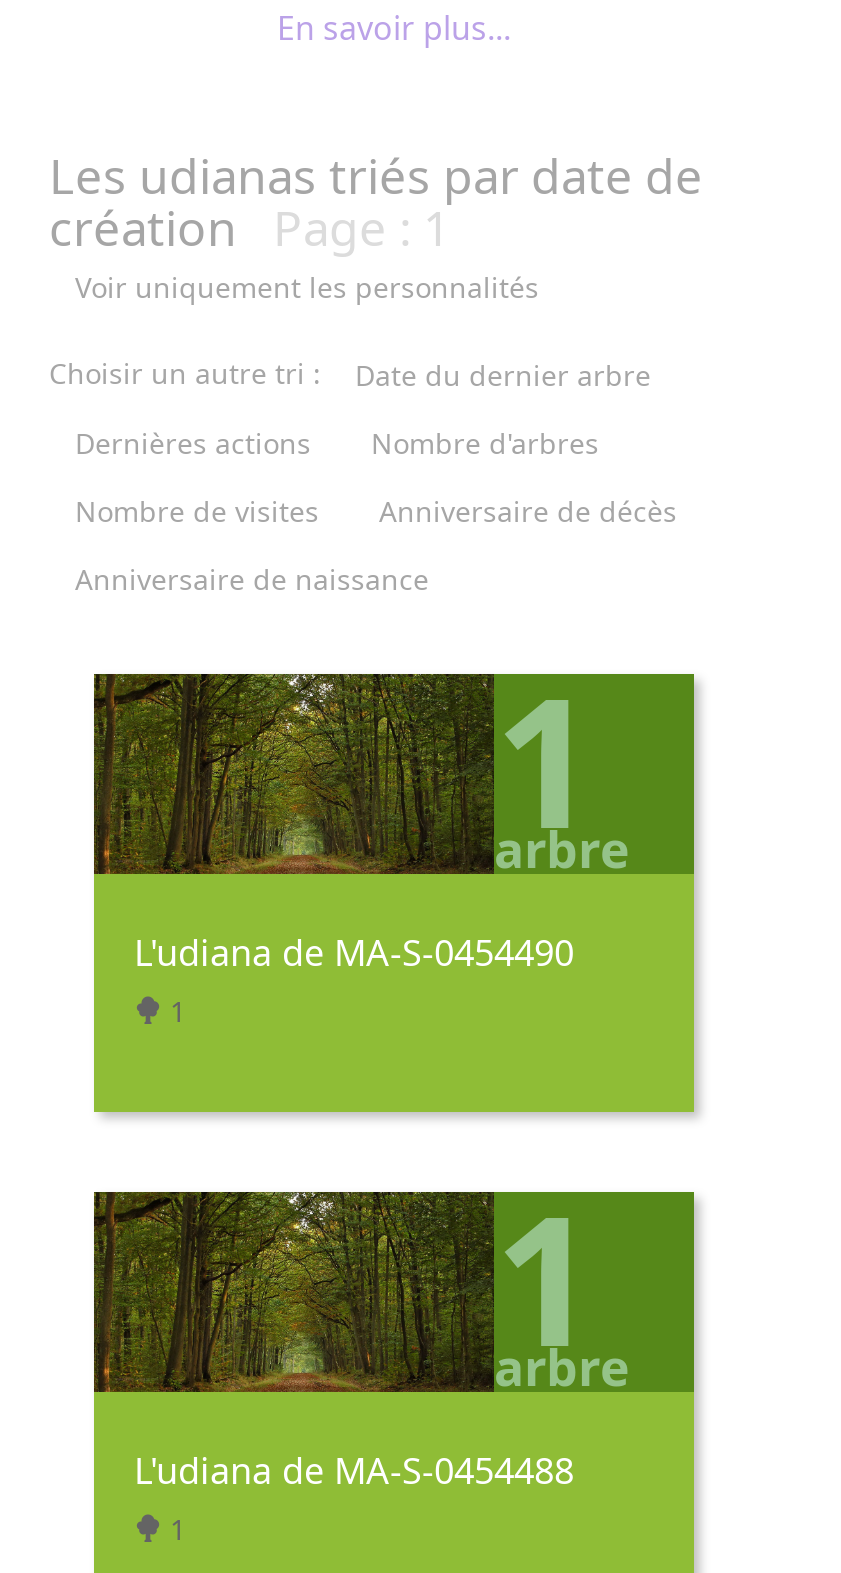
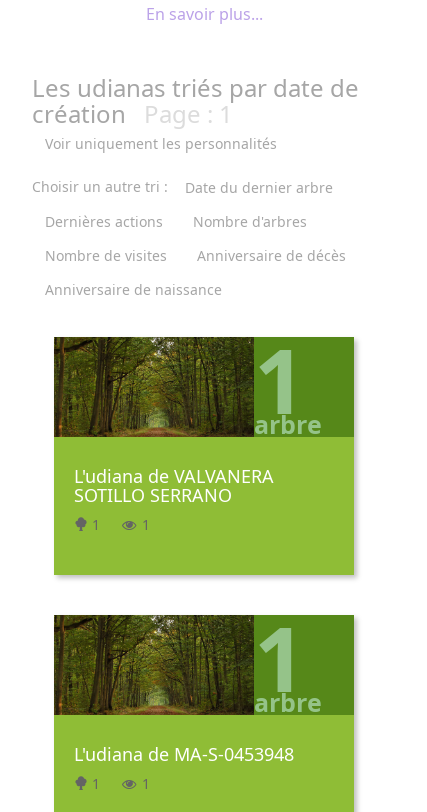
[134,928,574,976] L'udiana de MA-S-0454490 -> [74,464,274,534] L'udiana de VALVANERA | SOTILLO SERRANO | 1
[134,1446,574,1494] L'udiana de MA-S-0454488 -> [74,742,294,793] L'udiana de MA-S-0453948 | 1

